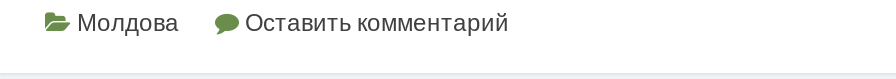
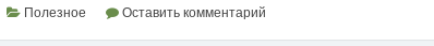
[77,9,179,37] Молдова -> [23,5,86,20] Полезное

